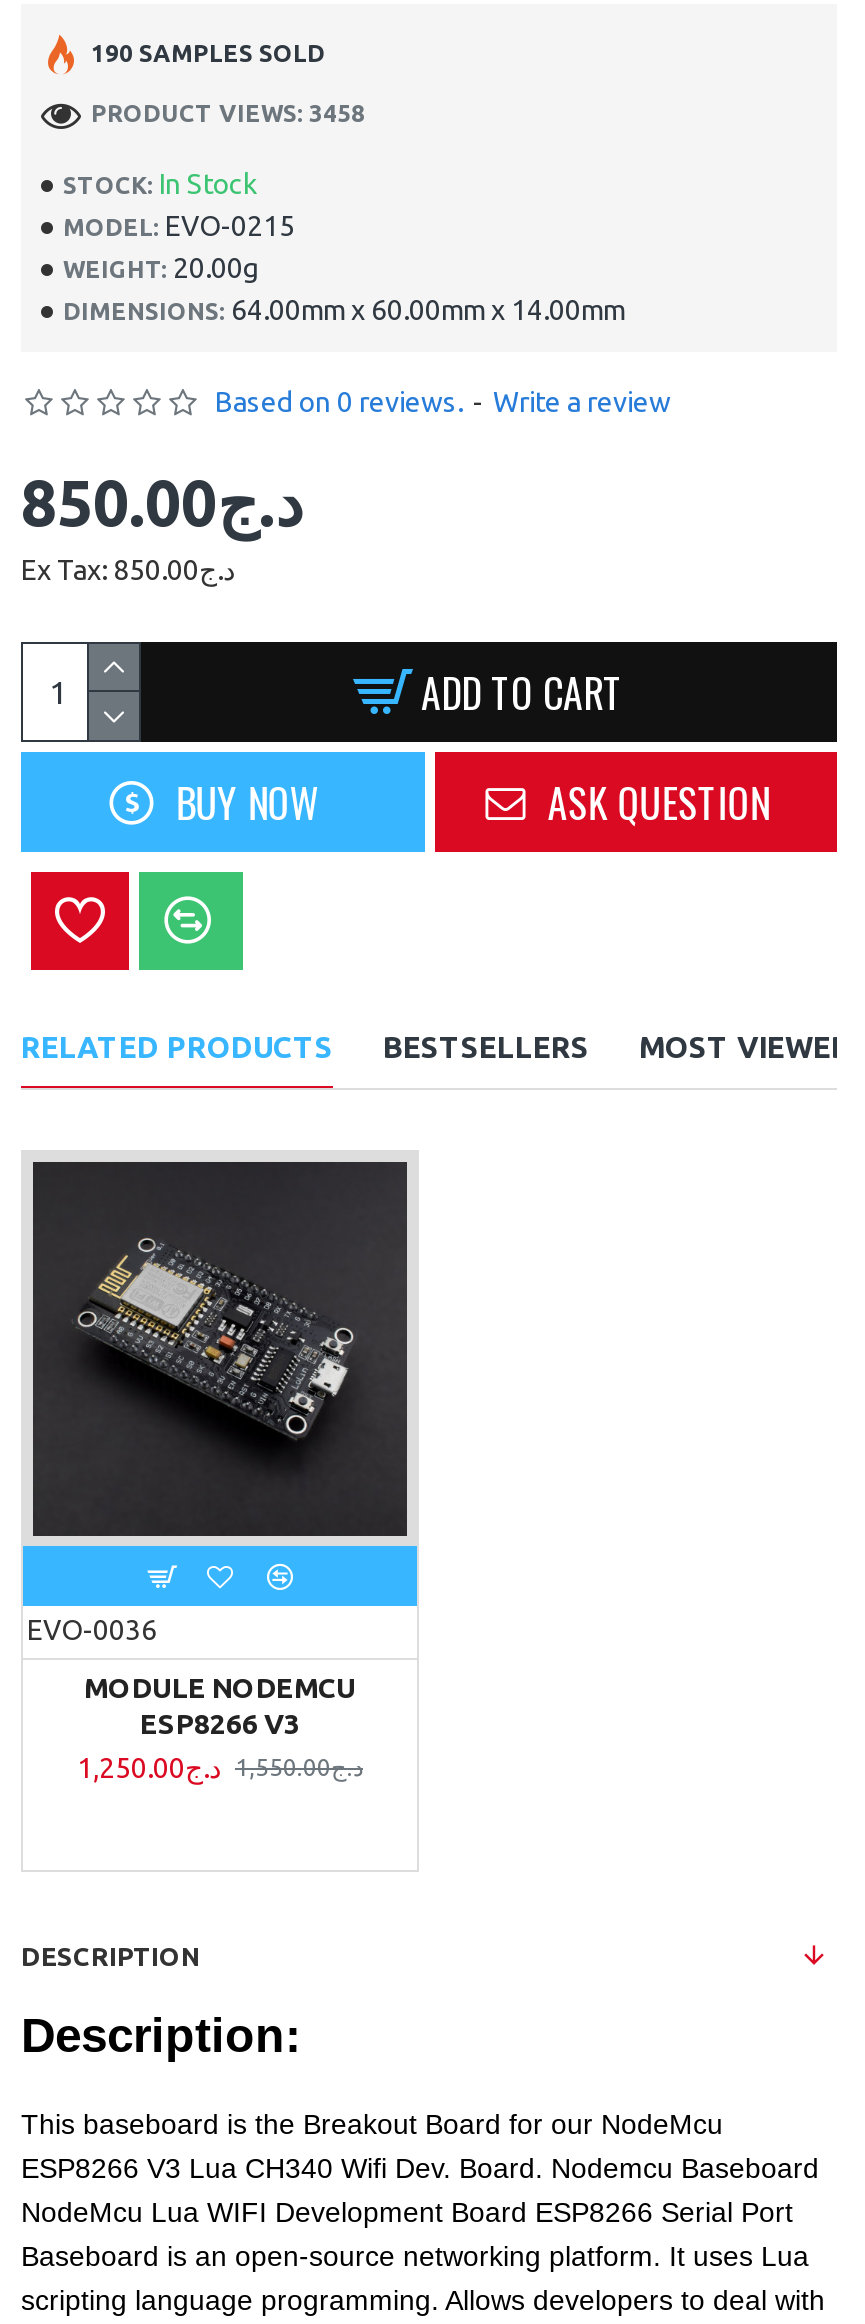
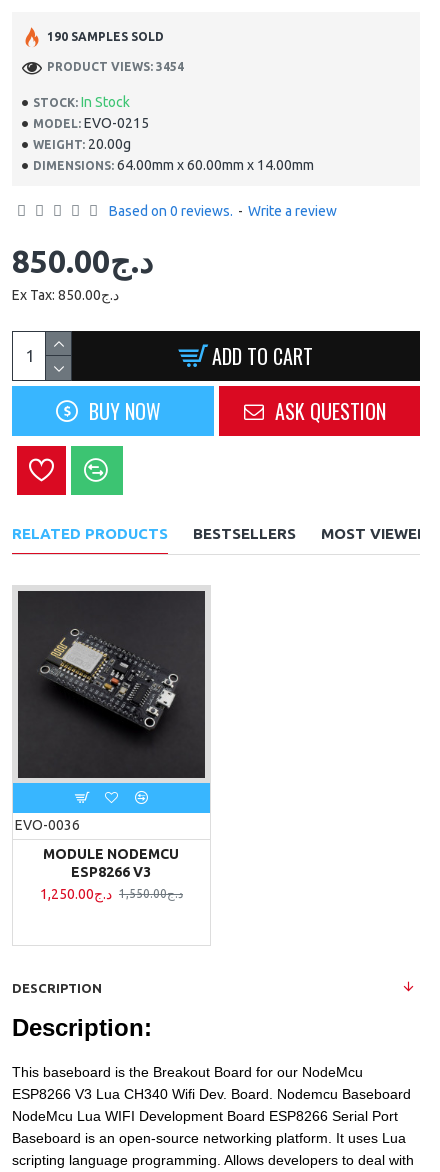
[91,100,365,126] PRODUCT VIEWS: 3458 -> [47,60,184,73] PRODUCT VIEWS: 3454

